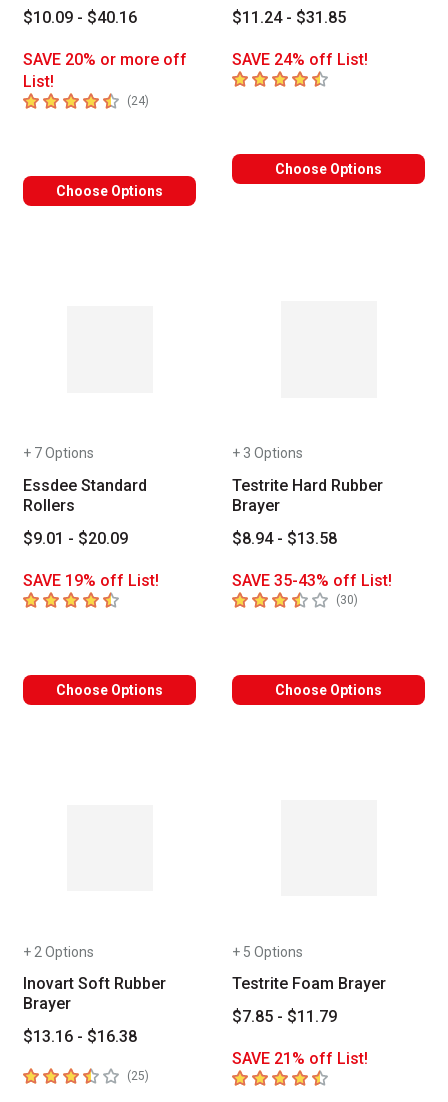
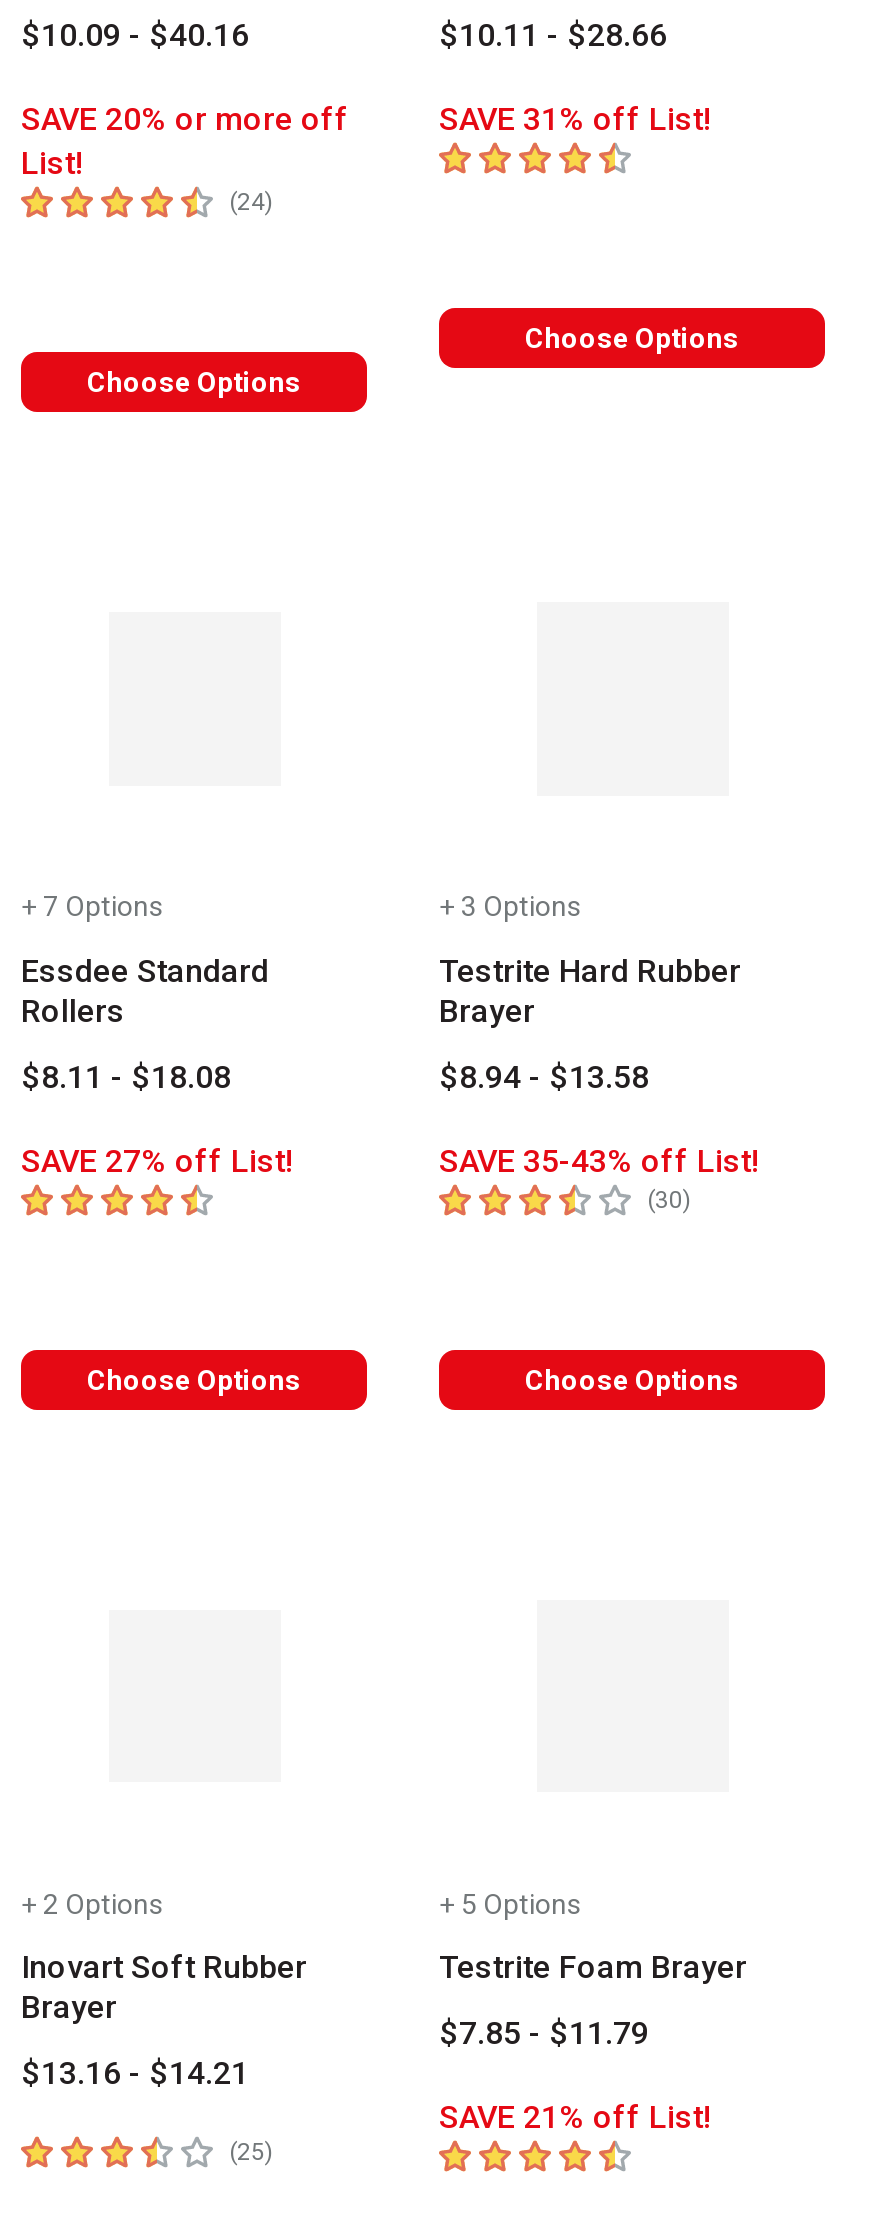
[232,8,346,27] $11.24 - $31.85 -> [439,16,667,54] $10.11 - $28.66
[232,50,368,69] SAVE 24% off List! -> [439,100,711,138] SAVE 31% off List!
[23,528,128,547] $9.01 - $20.09 -> [21,1057,231,1095] $8.11 - $18.08
[23,570,159,589] SAVE 19% off List! -> [21,1141,293,1179] SAVE 27% off List!
[23,1027,137,1046] $13.16 - $16.38 -> [21,2054,249,2092] $13.16 - $14.21

